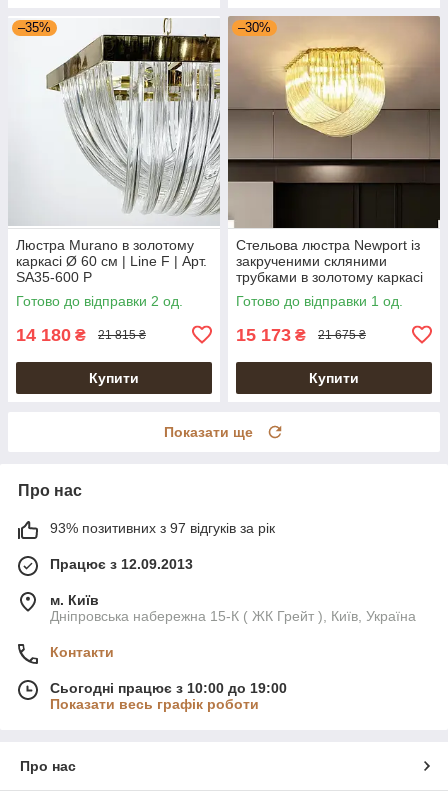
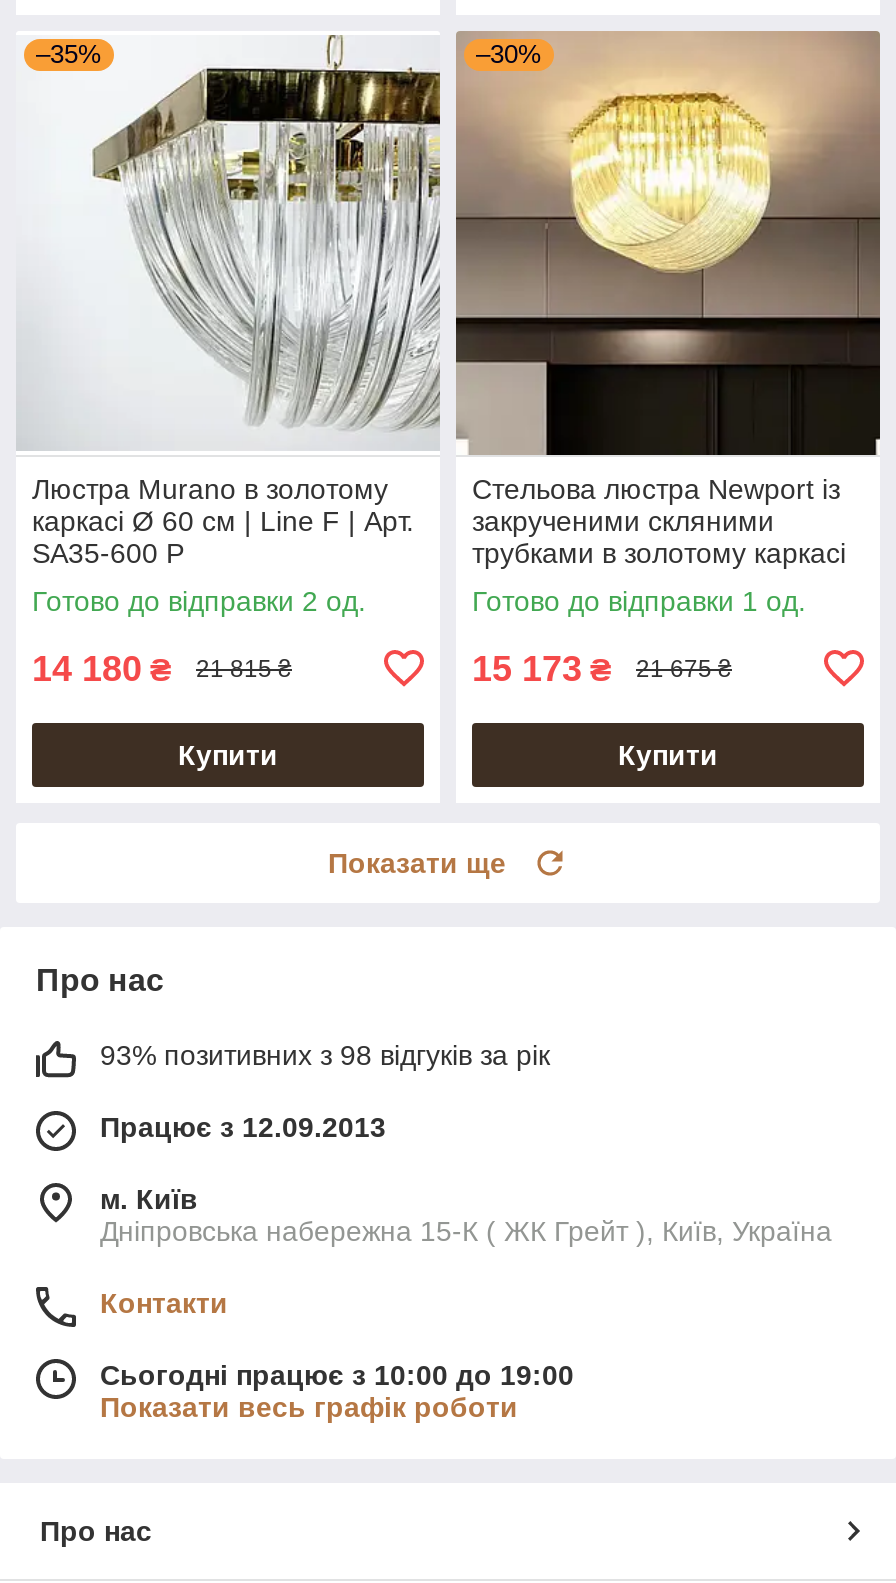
[50,520,275,536] 93% позитивних з 97 відгуків за рік -> [100,1039,550,1071] 93% позитивних з 98 відгуків за рік

